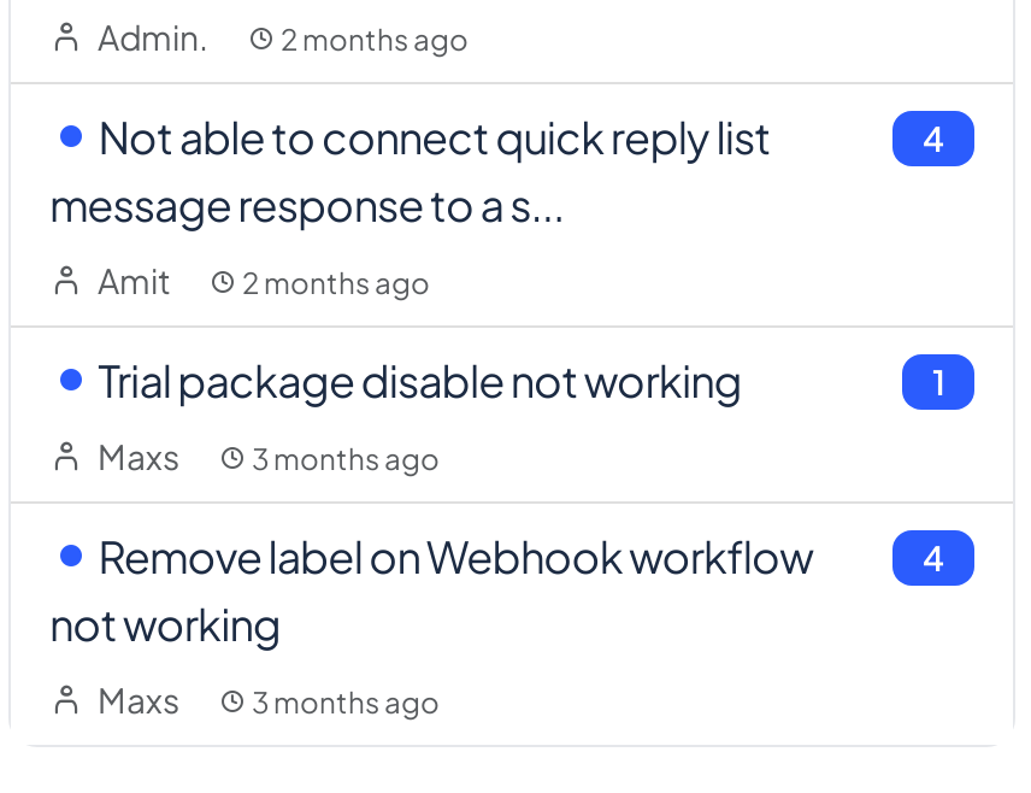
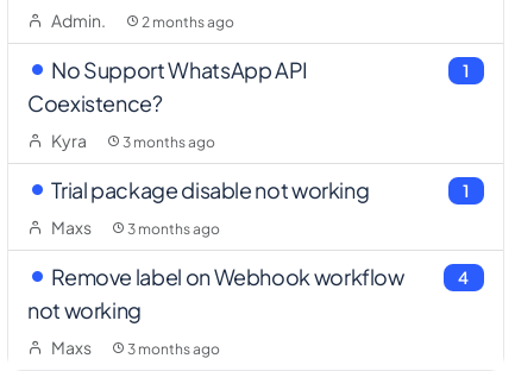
[49,107,770,230] Not able to connect quick reply list | message response to a s... -> [27,55,308,116] No Support WhatsApp API | Coexistence?
[922,116,945,159] 4 -> [463,59,470,81] 1
[98,257,430,300] Amit | 2 months ago -> [51,129,215,150] Kyra | 3 months ago

